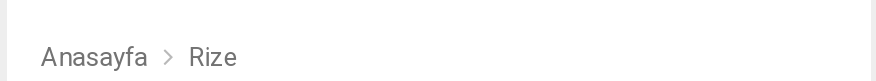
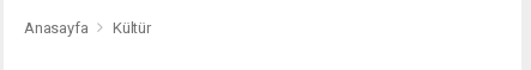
[189,43,237,73] Rize -> [113,19,151,37] Kültür

